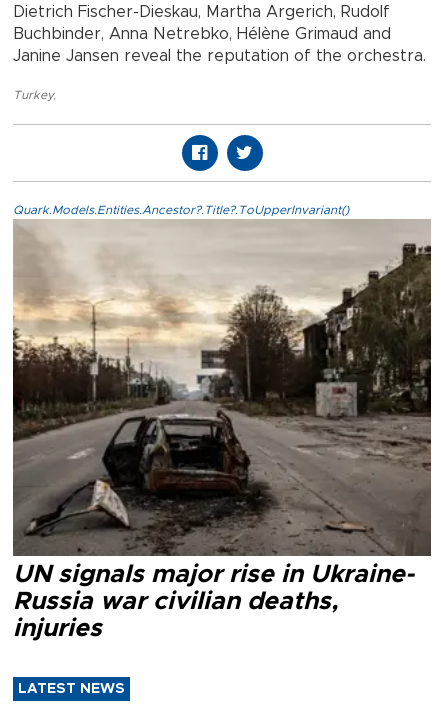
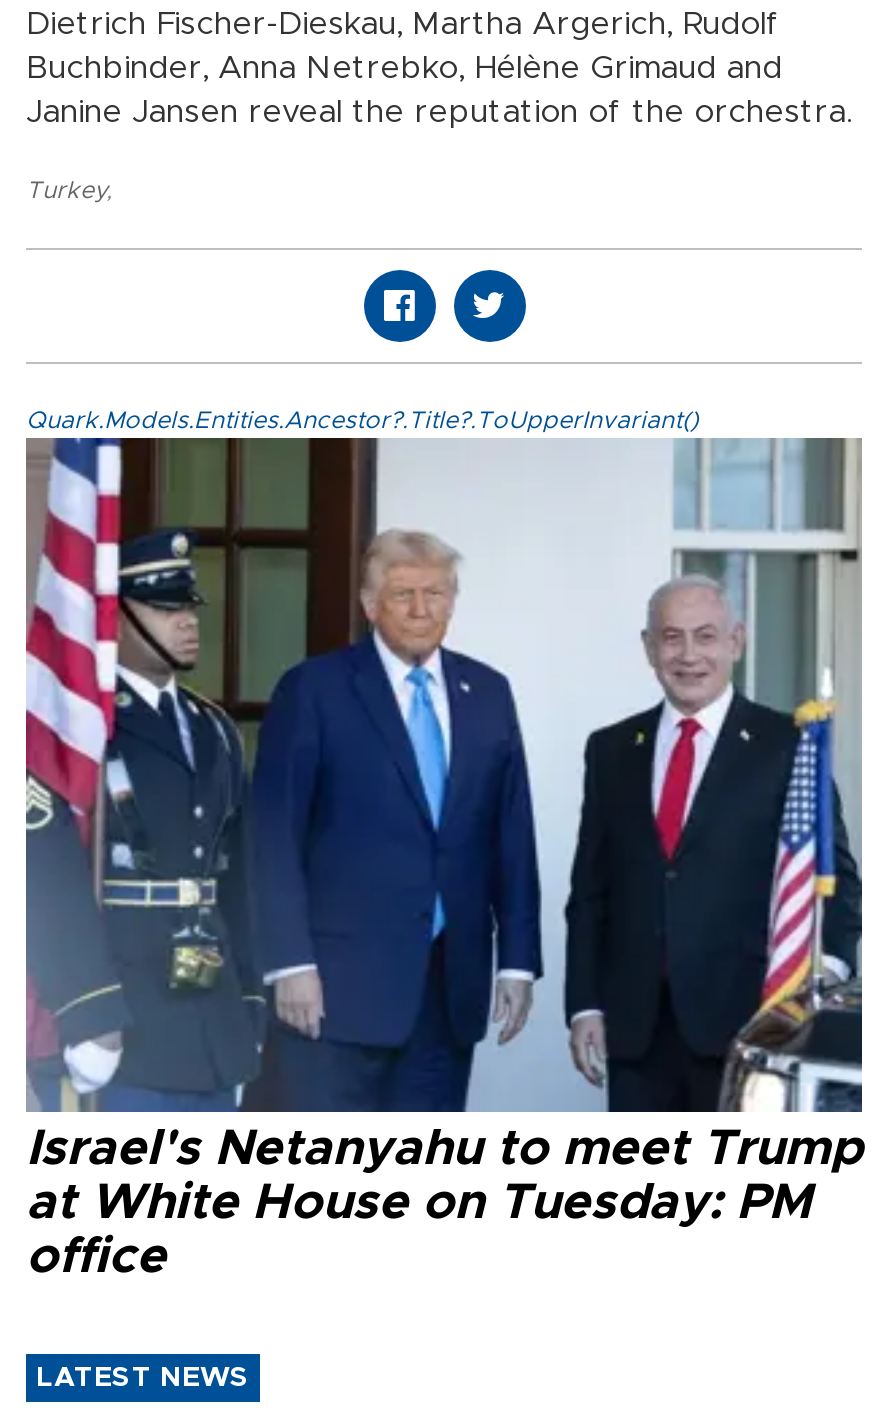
[12,219,432,641] [image] | UN signals major rise in Ukraine- | Russia war civilian deaths, | injuries -> [24,436,862,1281] [image] | Israel's Netanyahu to meet Trump | at White House on Tuesday: PM | office

